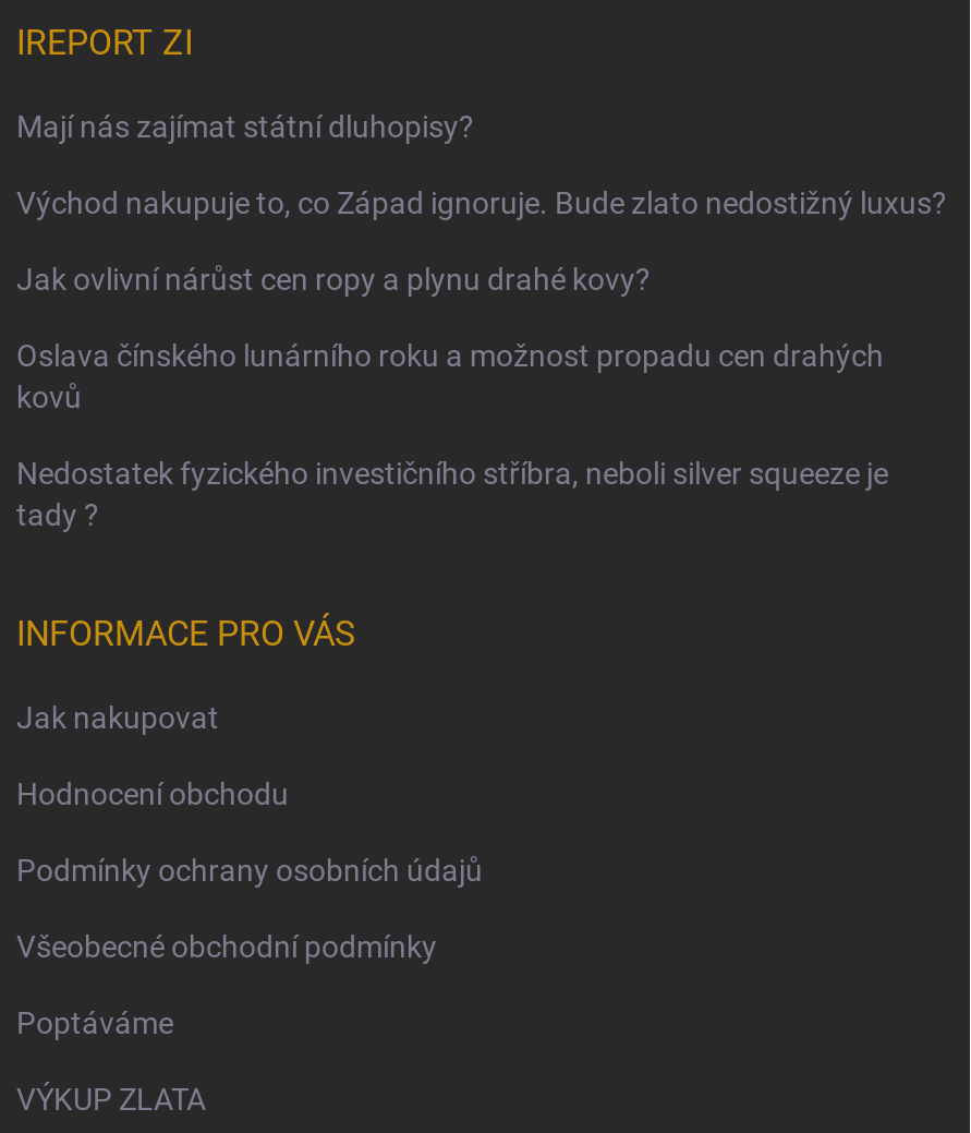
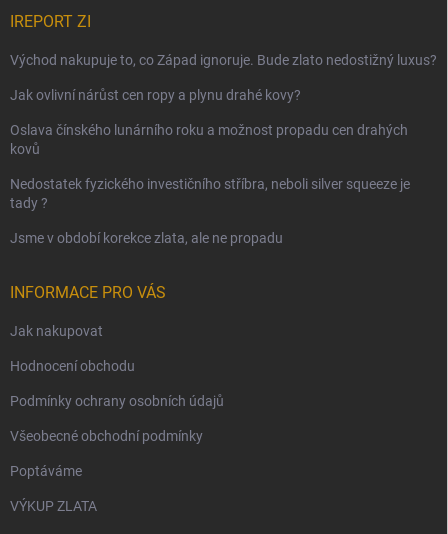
[16,109,474,144] Mají nás zajímat státní dluhopisy? -> none
moved [16,185,947,532] -> [10,52,437,211]: Východ nakupuje to, co Západ ignoruje. Bude zlato nedostižný luxus? | Jak ovlivní nárůst cen ropy a plynu drahé kovy? | Oslava čínského lunárního roku a možnost propadu cen drahých | kovů | Nedostatek fyzického investičního stříbra, neboli silver squeeze je | tady ?
none -> [10,230,283,246] Jsme v období korekce zlata, ale ne propadu

